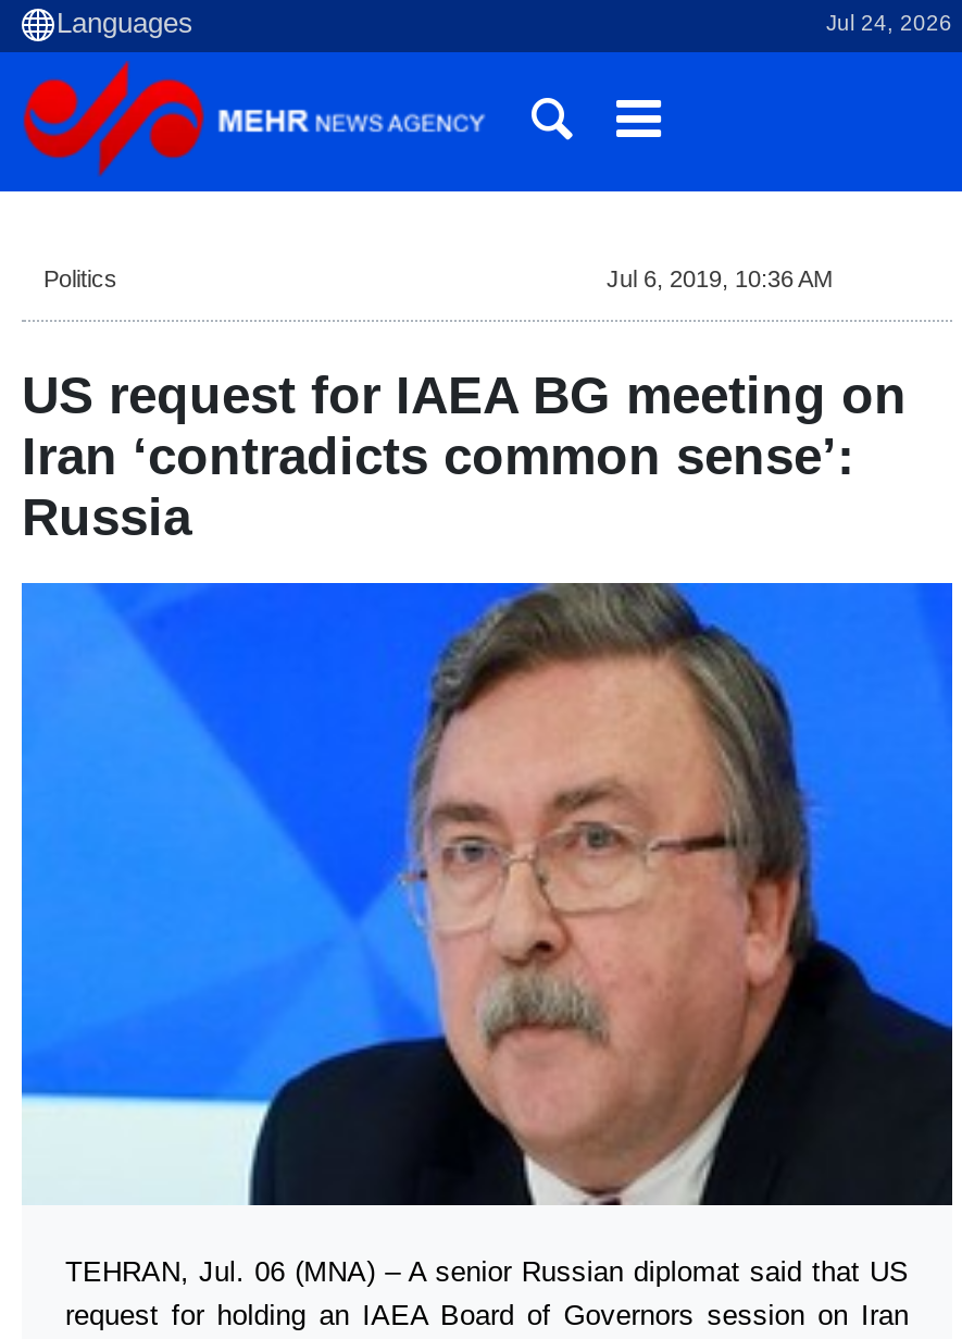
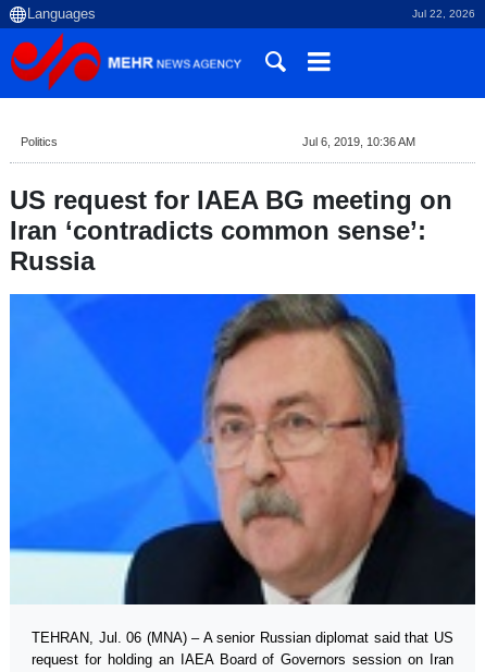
[826,11,952,35] Jul 24, 2026 -> [412,8,475,20] Jul 22, 2026

